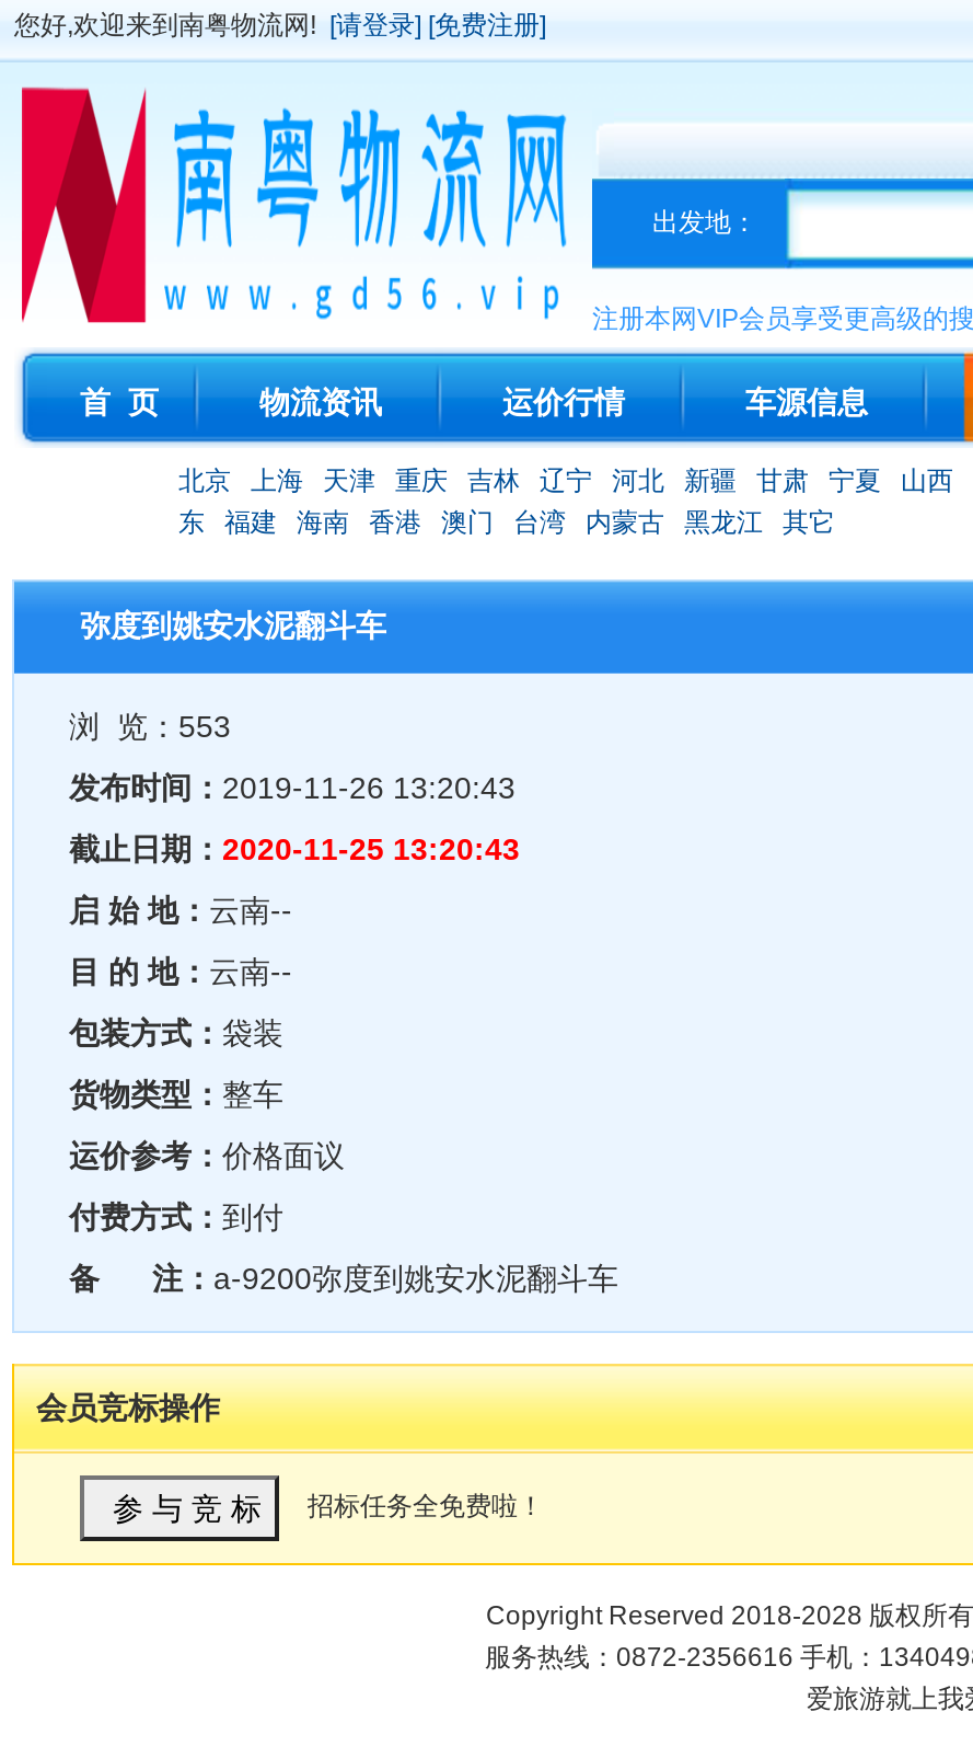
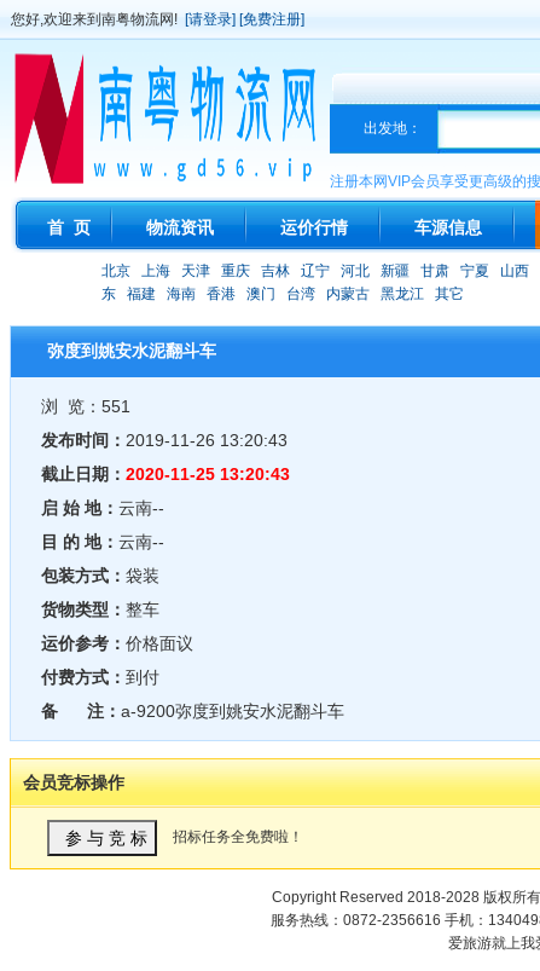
[69,709,231,744] 浏 览：553 -> [41,397,130,416] 浏 览：551

